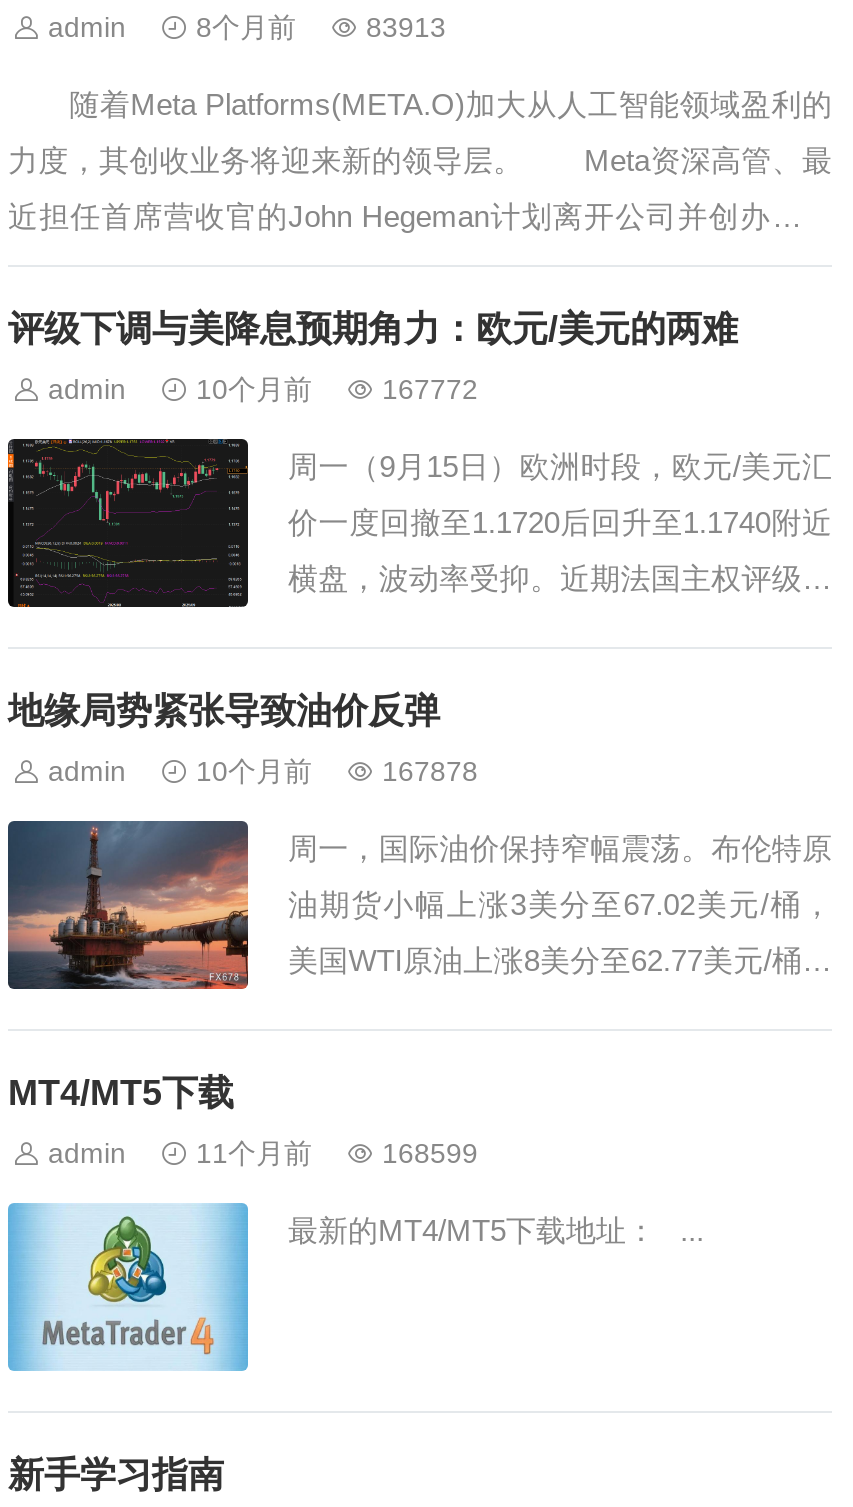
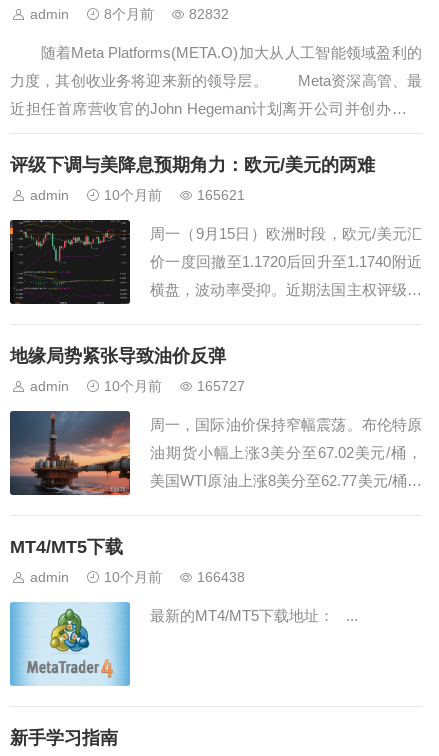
[366,11,446,43] 83913 -> [189,6,229,22] 82832
[382,373,478,405] 167772 -> [197,187,245,203] 165621
[382,755,478,787] 167878 -> [197,378,245,394] 165727
[196,1137,312,1169] 11个月前 -> [104,569,162,585] 10个月前
[382,1137,478,1169] 168599 -> [197,569,245,585] 166438

